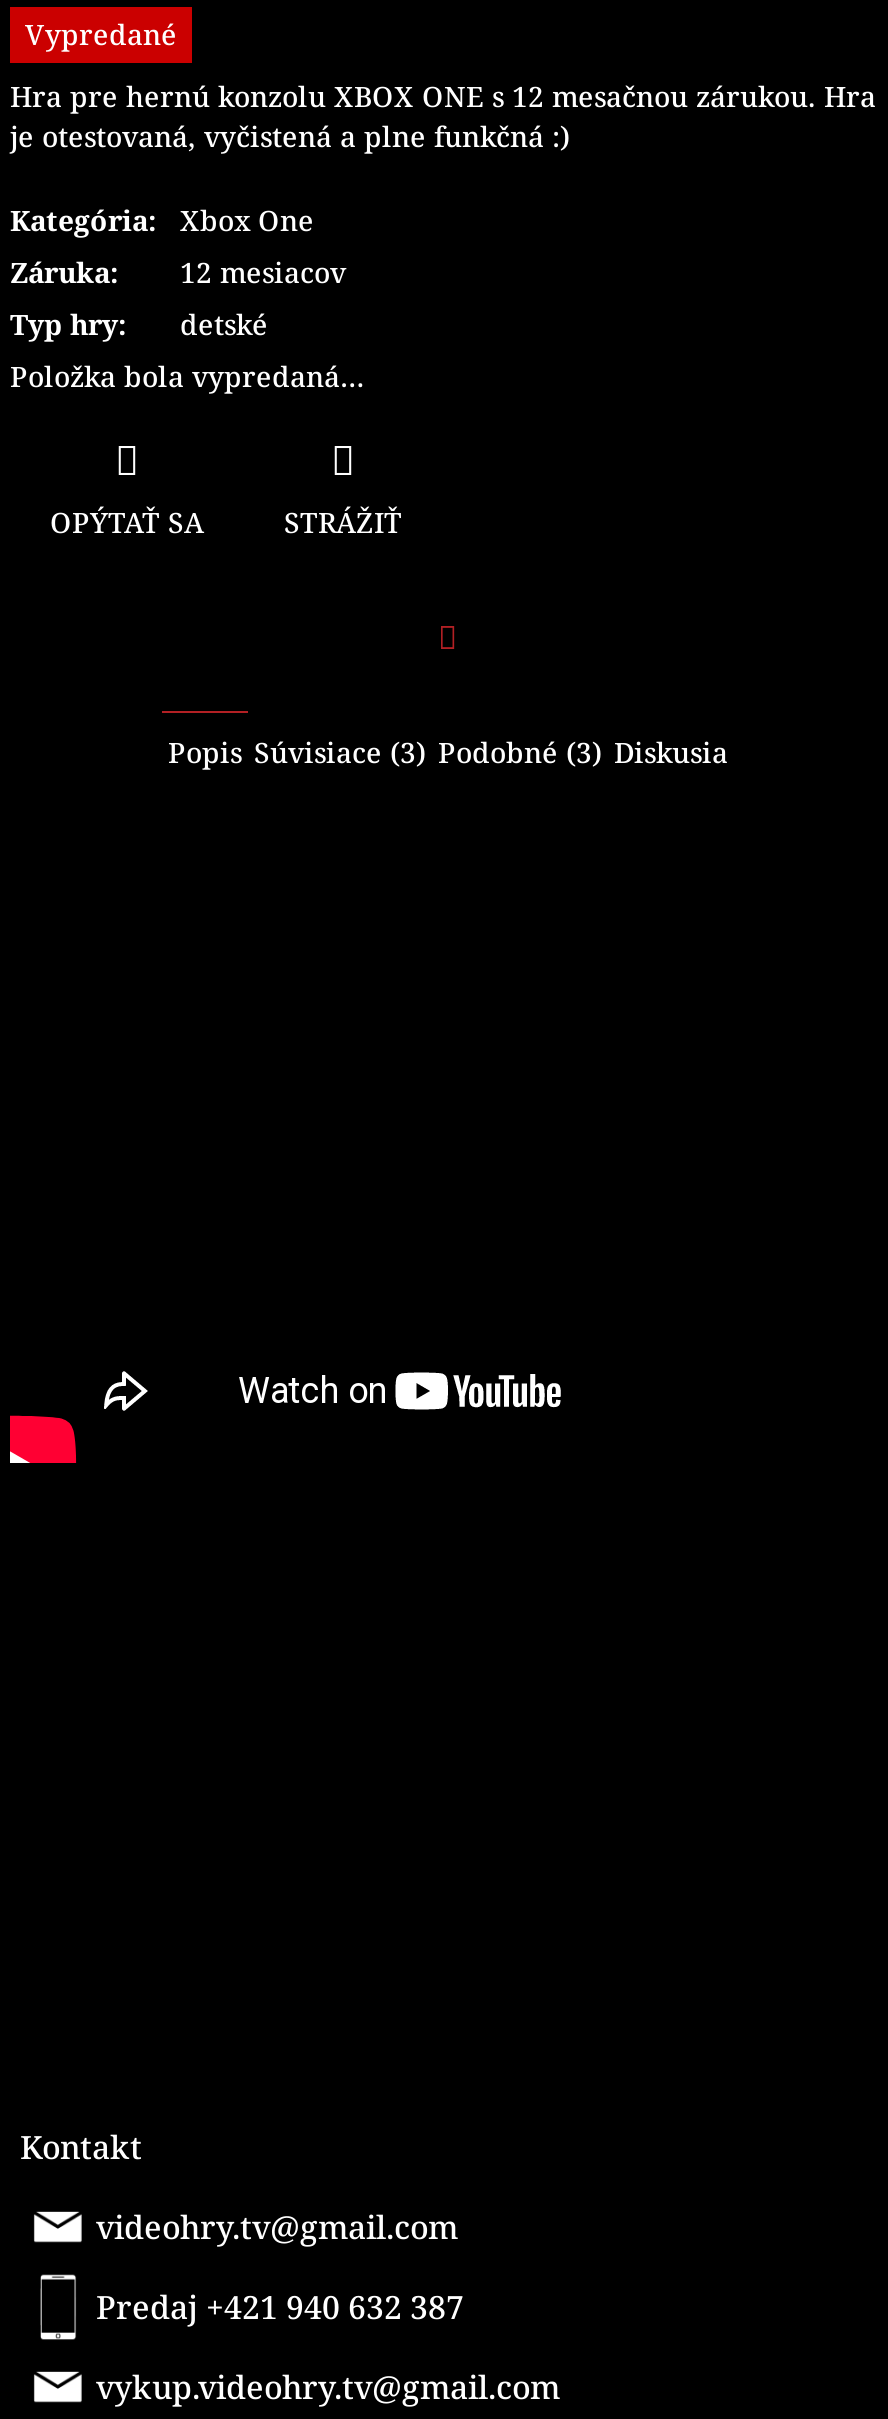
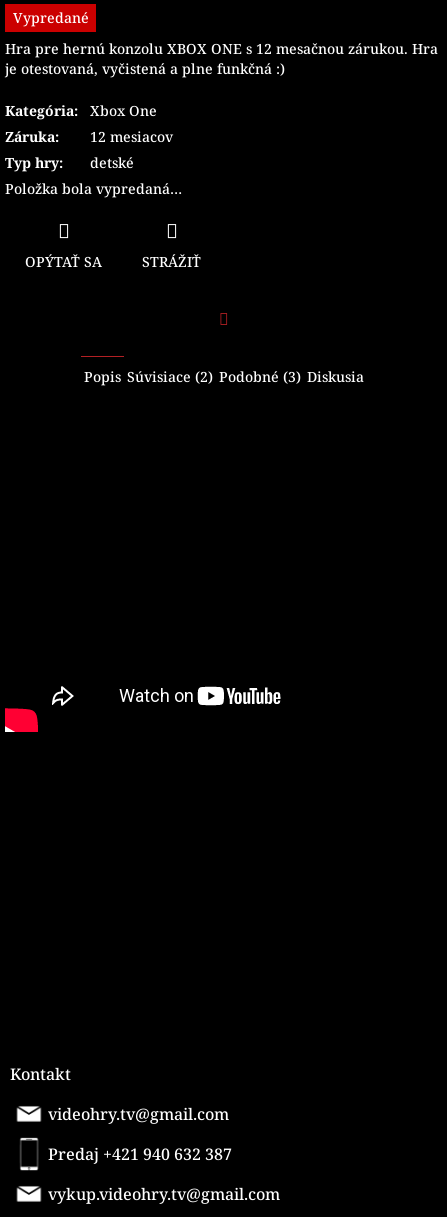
[168,732,728,770] Popis Súvisiace (3) Podobné (3) Diskusia -> [84,367,364,386] Popis Súvisiace (2) Podobné (3) Diskusia

